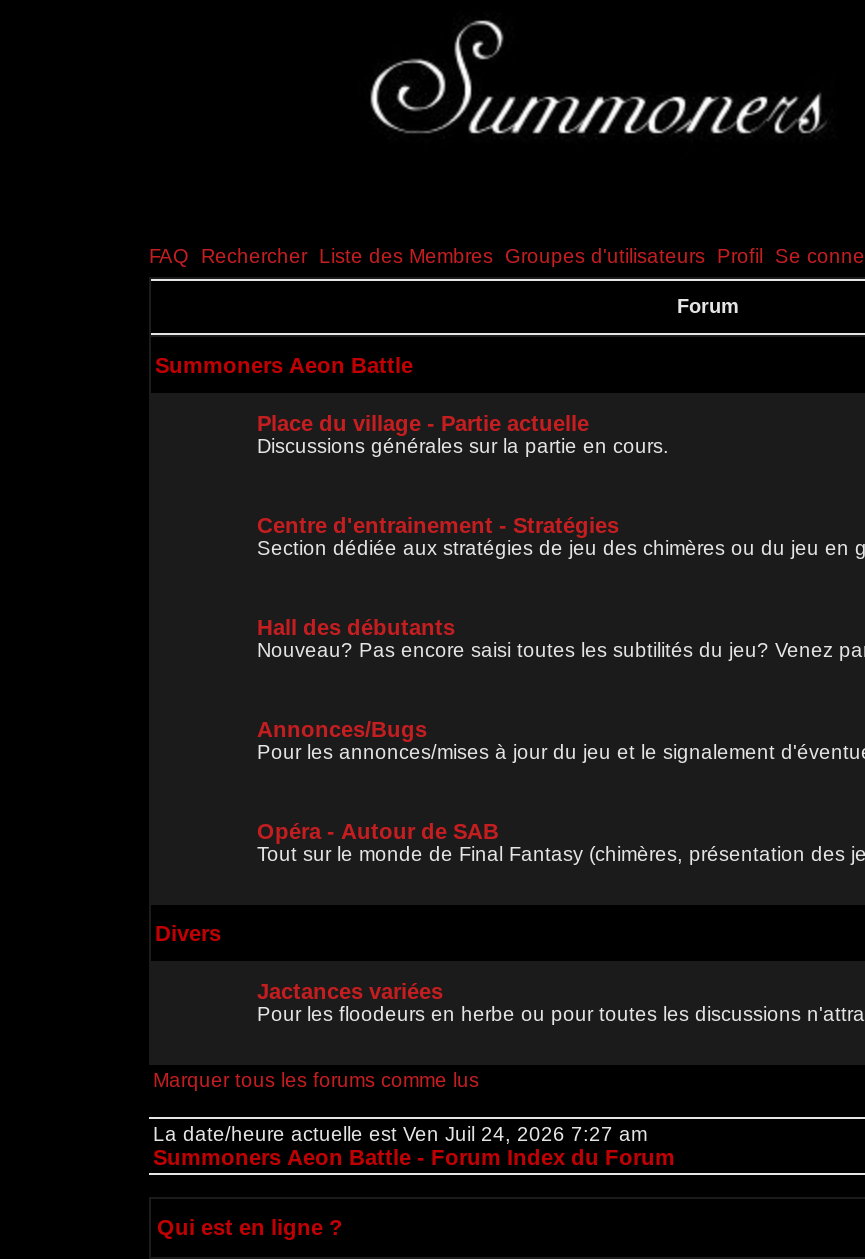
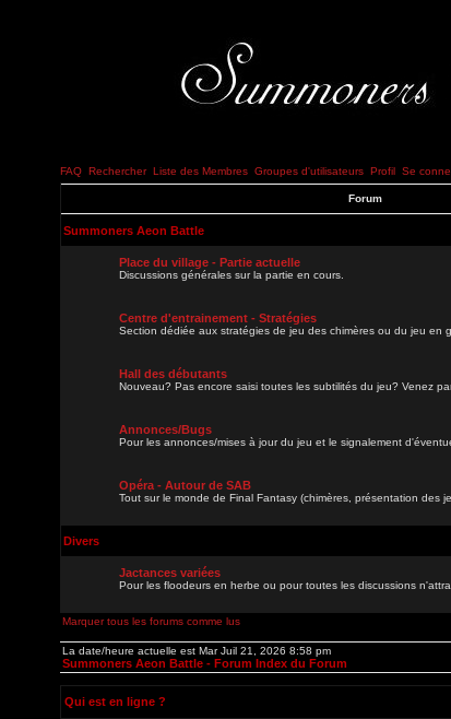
[153,1123,647,1145] La date/heure actuelle est Ven Juil 24, 2026 7:27 am -> [62,645,331,657] La date/heure actuelle est Mar Juil 21, 2026 8:58 pm

